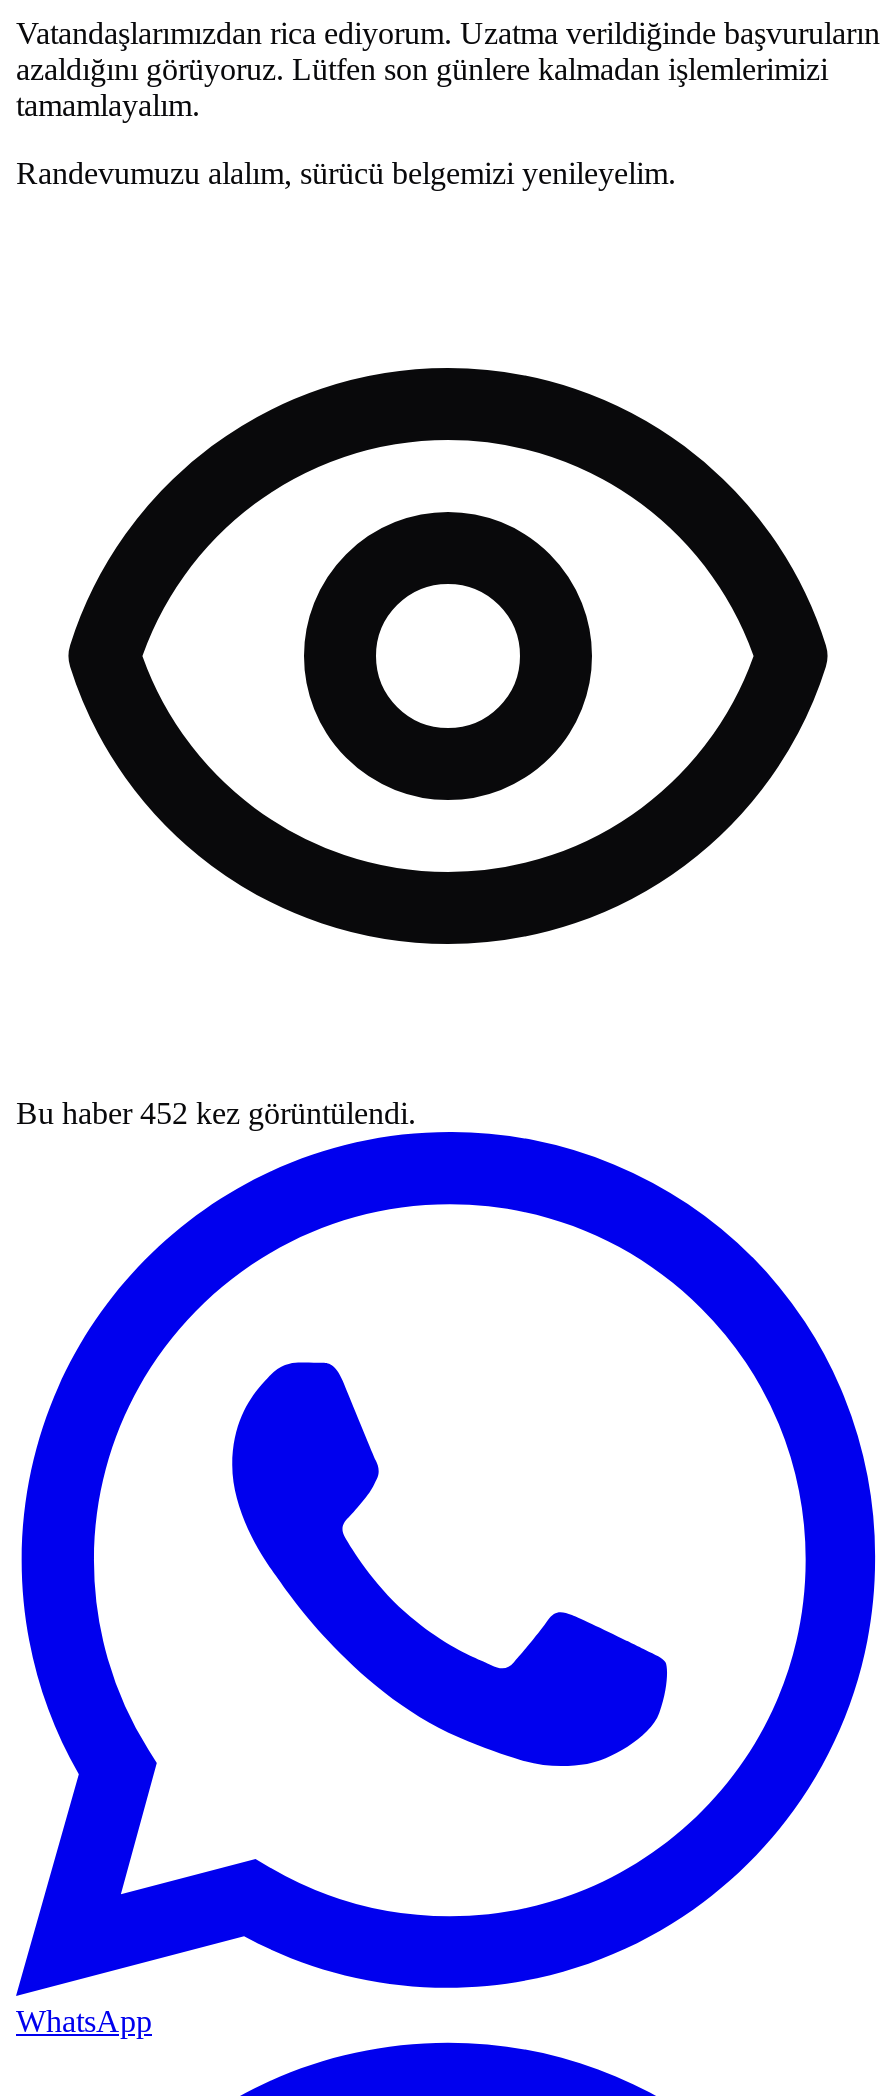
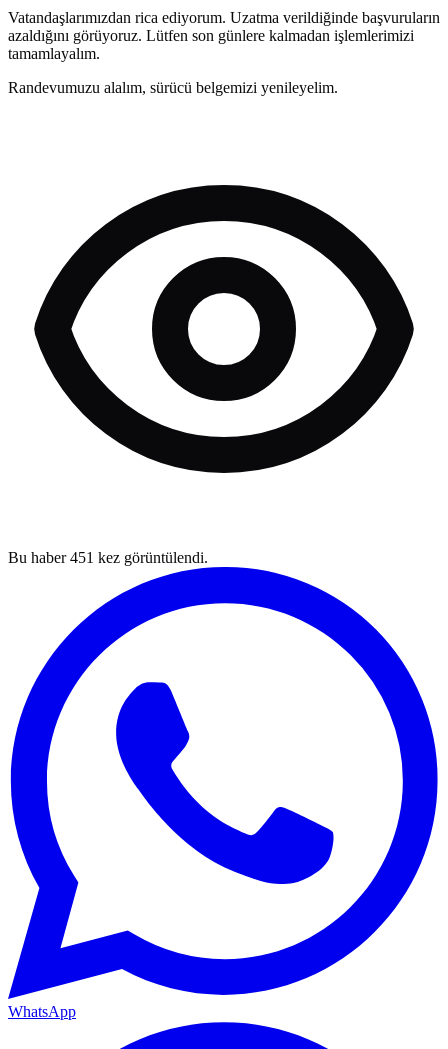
[16,1096,416,1130] Bu haber 452 kez görüntülendi. -> [8,549,208,566] Bu haber 451 kez görüntülendi.

